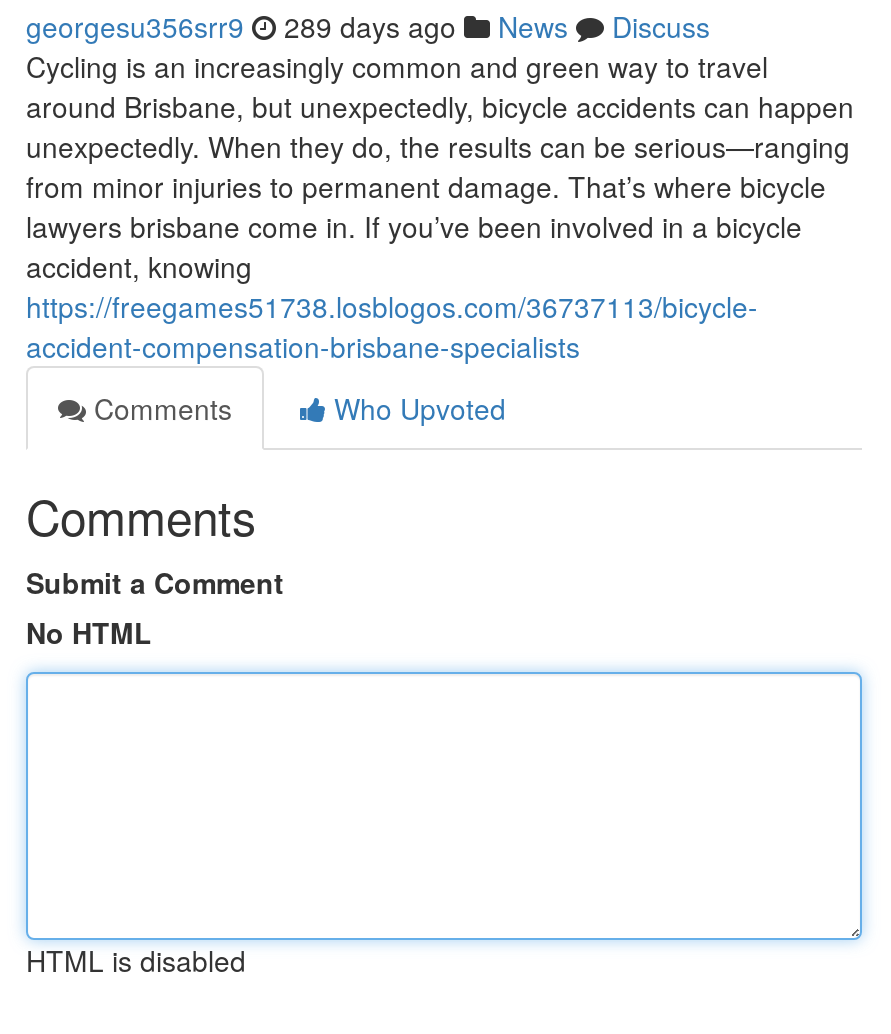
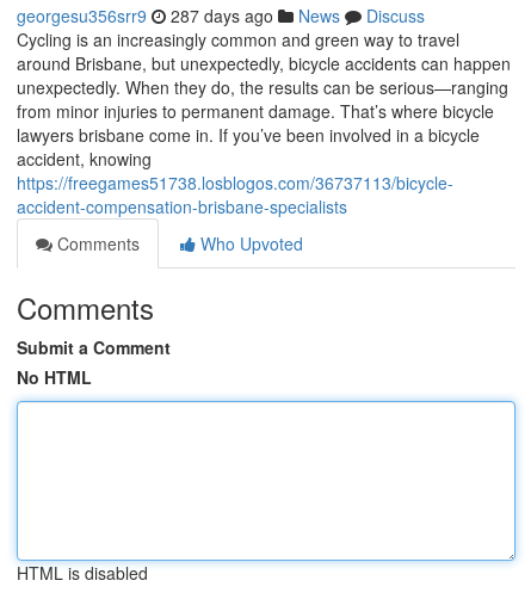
[26,6,710,46] georgesu356srr9 289 days ago News Discuss -> [17,4,425,27] georgesu356srr9 287 days ago News Discuss

